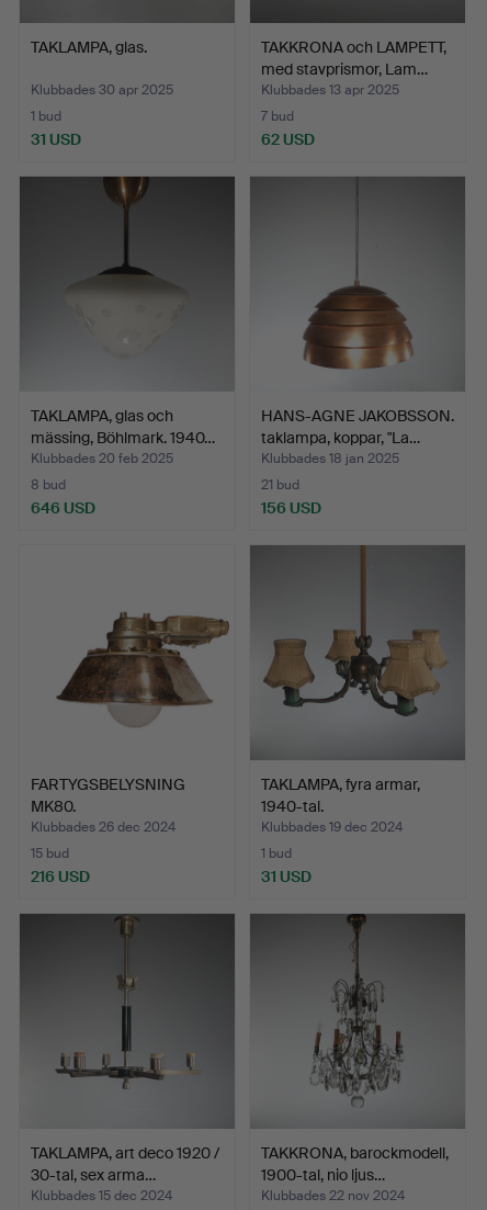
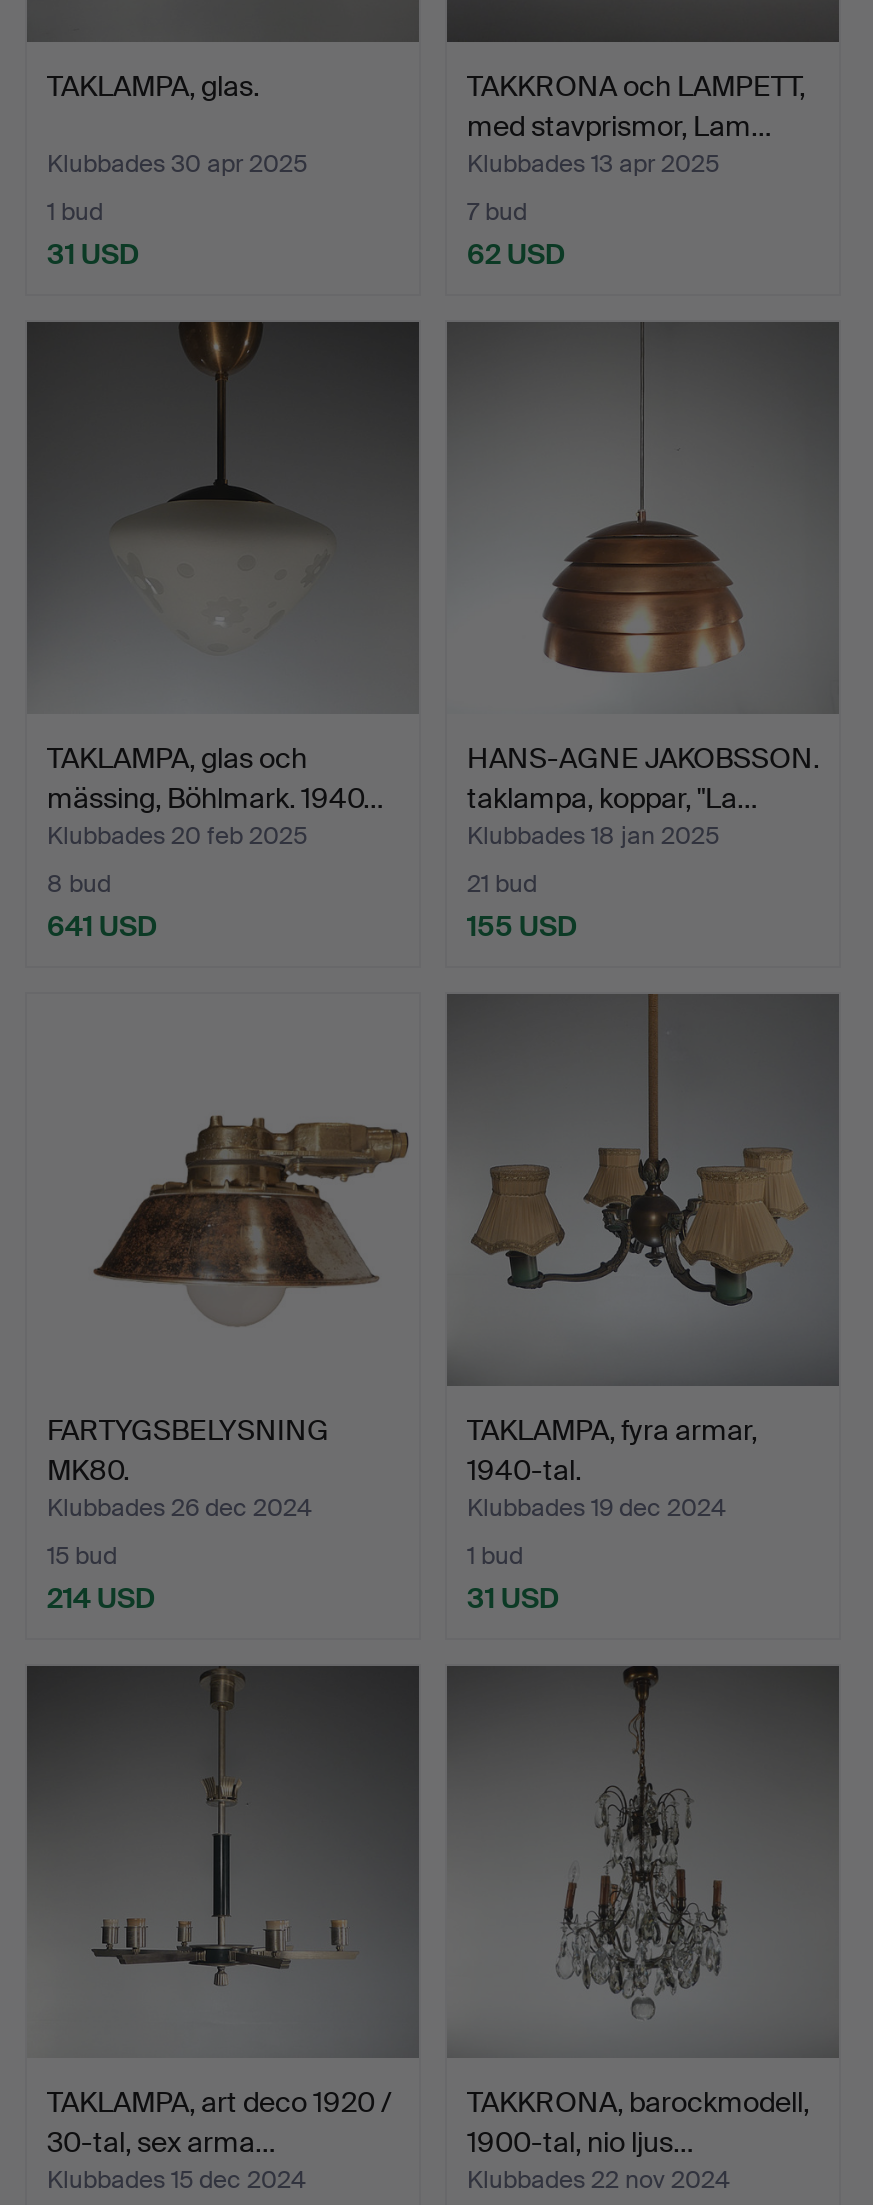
[31,498,95,518] 646 USD -> [47,908,157,944] 641 USD
[261,498,321,518] 156 USD -> [467,908,577,944] 155 USD
[31,867,90,886] 216 USD -> [47,1580,155,1616] 214 USD

